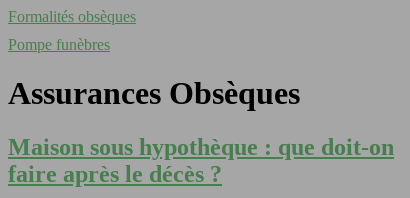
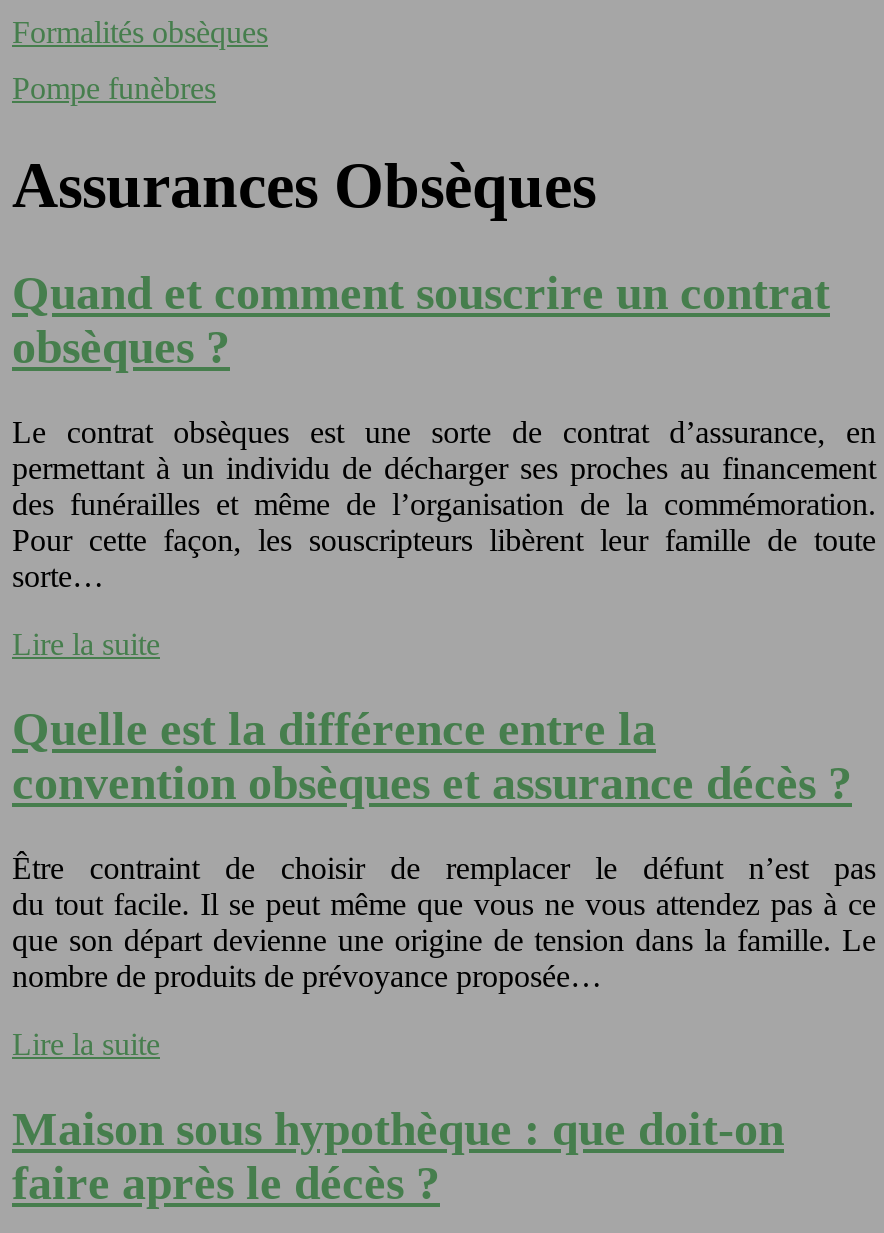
none -> [12,267,876,1060] Quand et comment souscrire un contrat | obsèques ? | Le contrat obsèques est une sorte de contrat d’assurance, en | permettant à un individu de décharger ses proches au financement | des funérailles et même de l’organisation de la commémoration. | Pour cette façon, les souscripteurs libèrent leur famille de toute | sorte… | Lire la suite | Quelle est la différence entre la | convention obsèques et assurance décès ? | Être contraint de choisir de remplacer le défunt n’est pas | du tout facile. Il se peut même que vous ne vous attendez pas à ce | que son départ devienne une origine de tension dans la famille. Le | nombre de produits de prévoyance proposée… | Lire la suite

